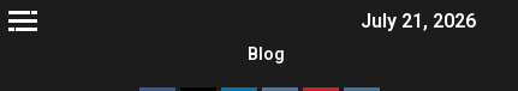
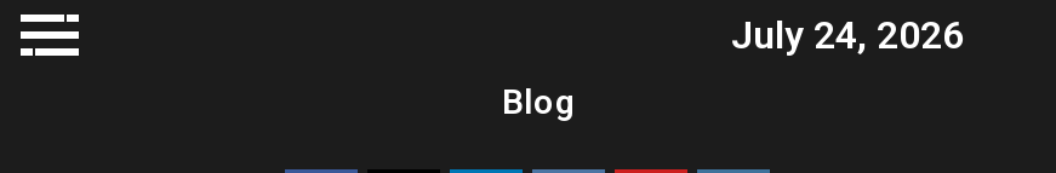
[361,10,476,33] July 21, 2026 -> [731,13,964,59] July 24, 2026

